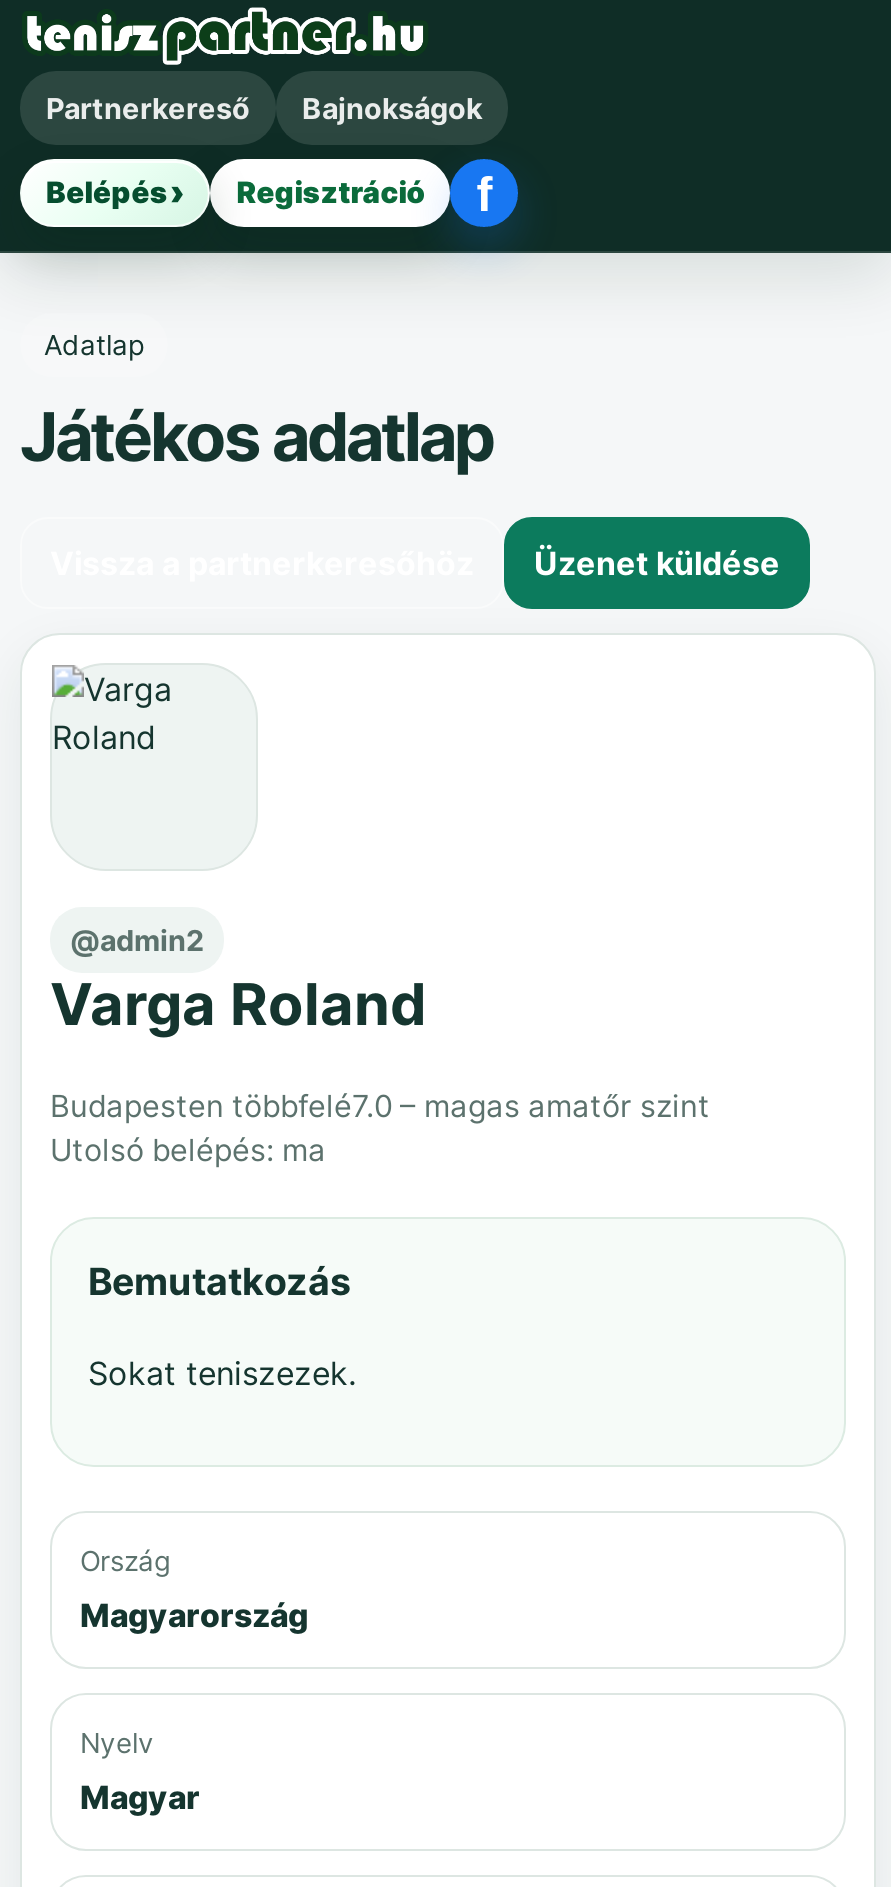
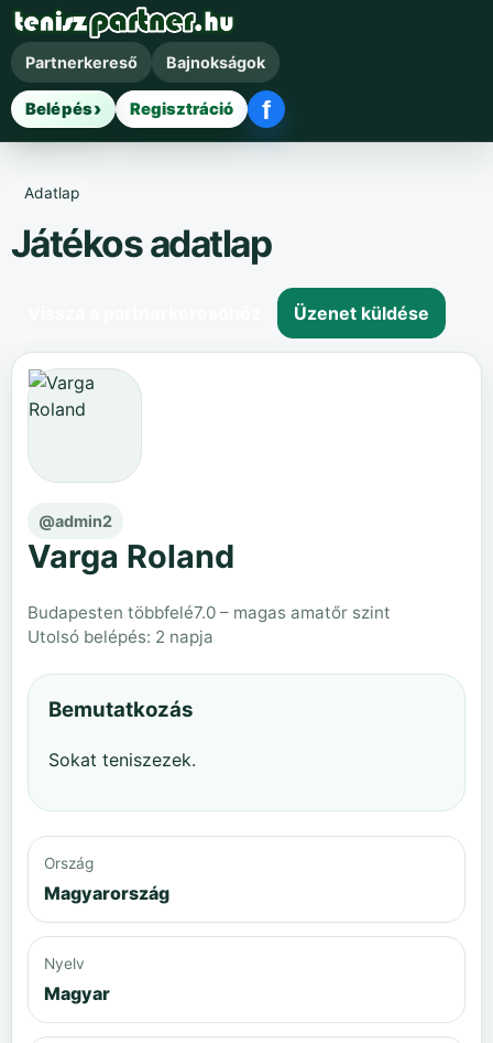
[50,1131,326,1169] Utolsó belépés: ma -> [28,626,213,647] Utolsó belépés: 2 napja

